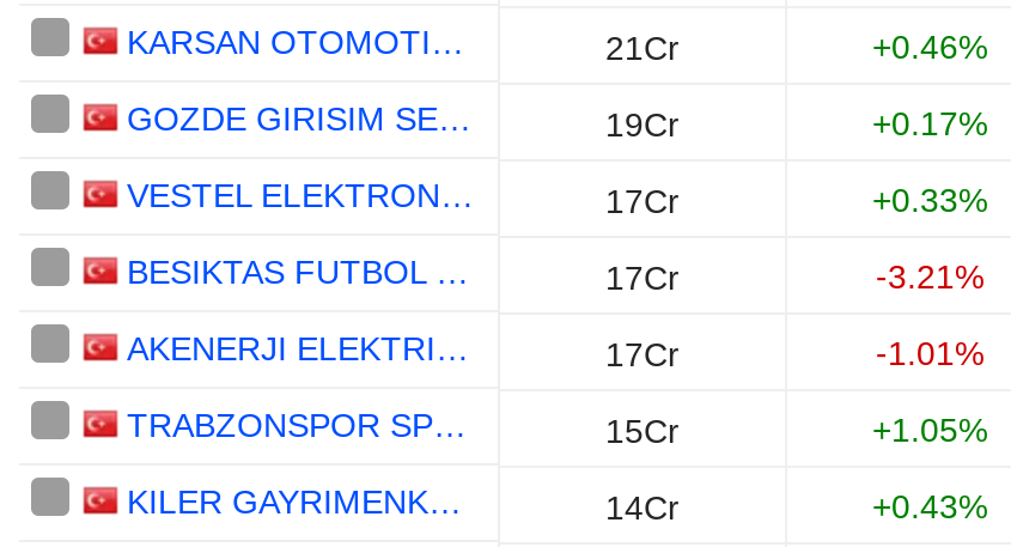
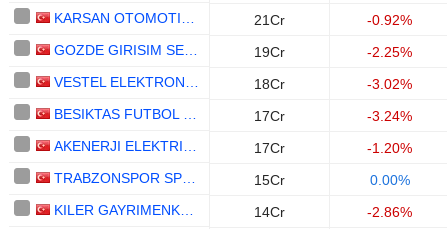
[872,28,987,67] +0.46% -> [367,12,412,28] -0.92%
[872,105,987,143] +0.17% -> [367,44,412,60] -2.25%
[605,181,987,220] 17Cr | +0.33% -> [254,76,412,92] 18Cr | -3.02%
[876,258,983,296] -3.21% -> [367,108,412,124] -3.24%
[876,335,983,373] -1.01% -> [367,140,412,156] -1.20%
[872,411,987,450] +1.05% -> [369,172,409,188] 0.00%
[872,488,987,526] +0.43% -> [367,204,412,220] -2.86%

